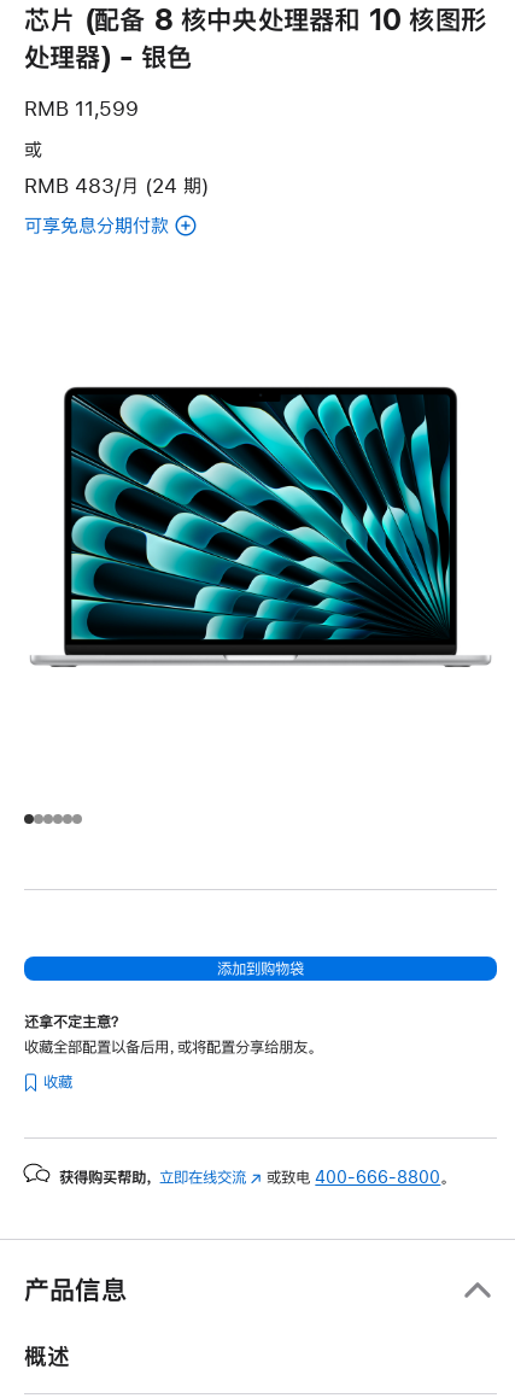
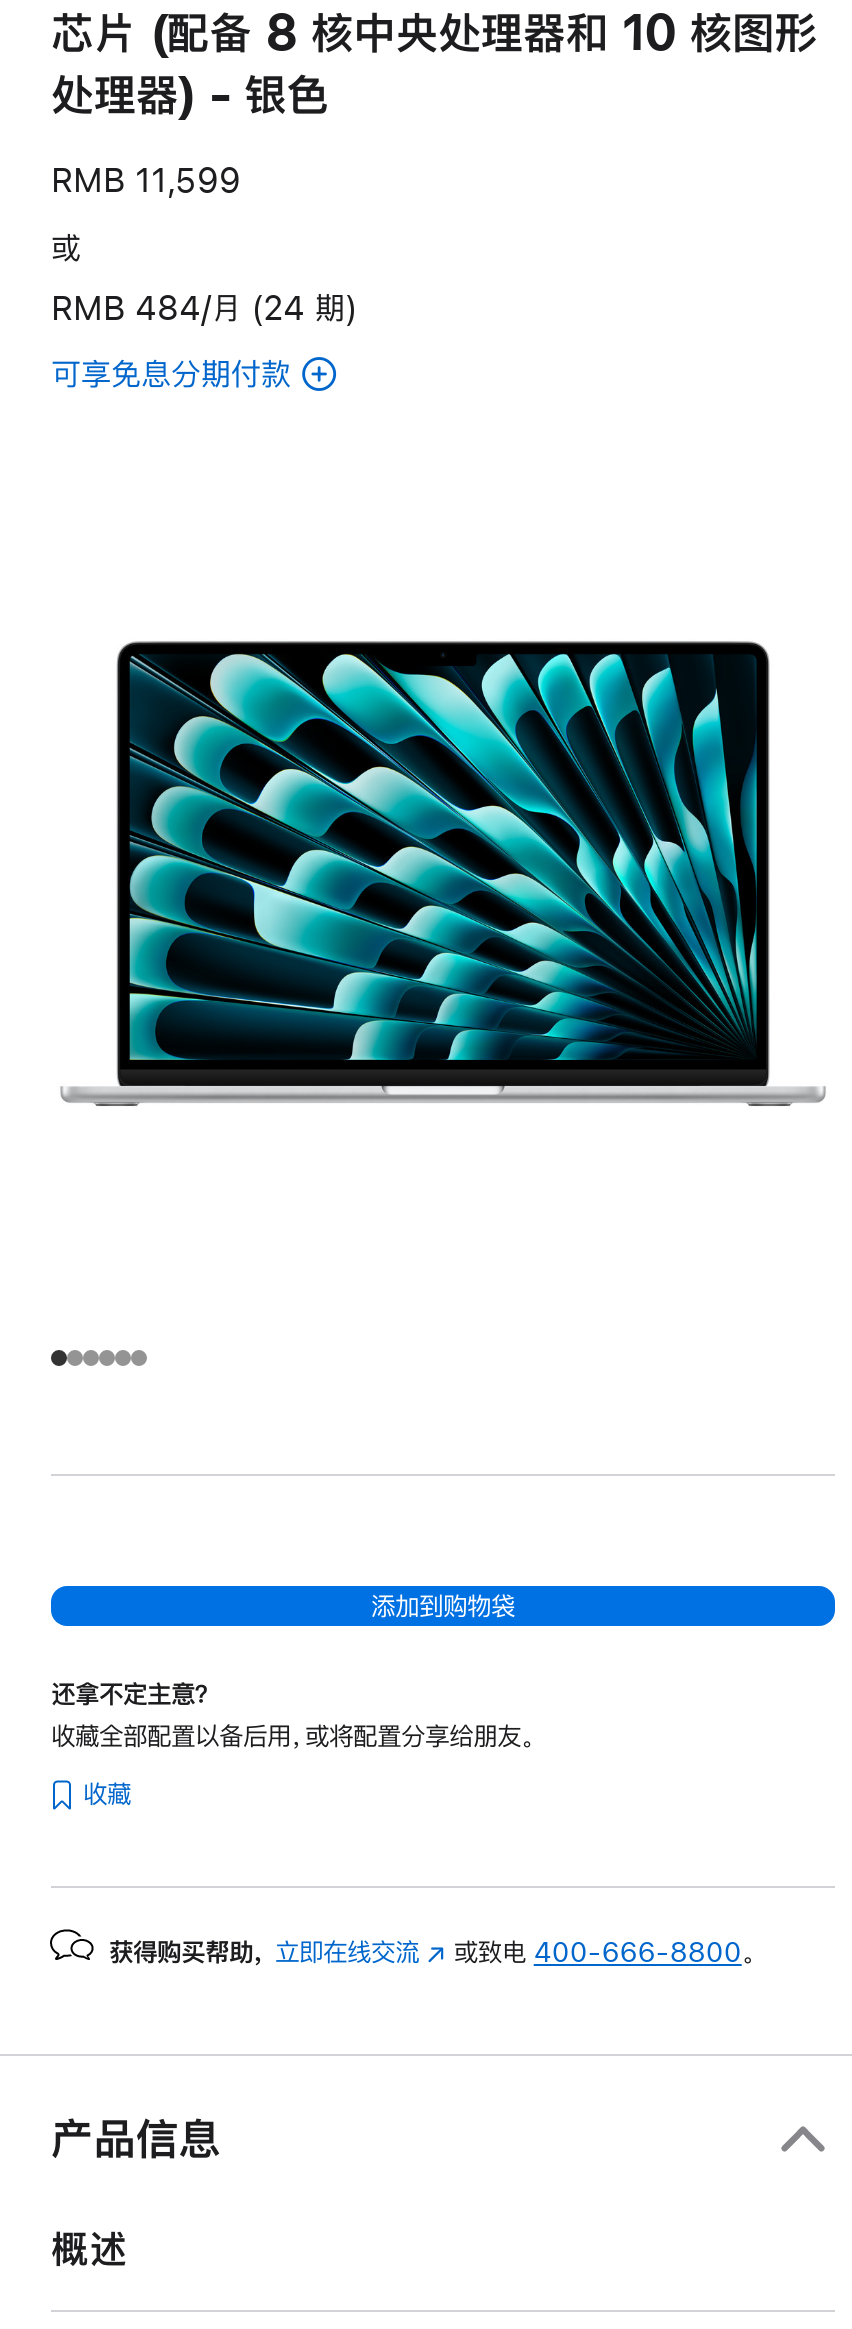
[24,175,209,195] RMB 483/月 (24 期) -> [51,290,357,324] RMB 484/月 (24 期)

